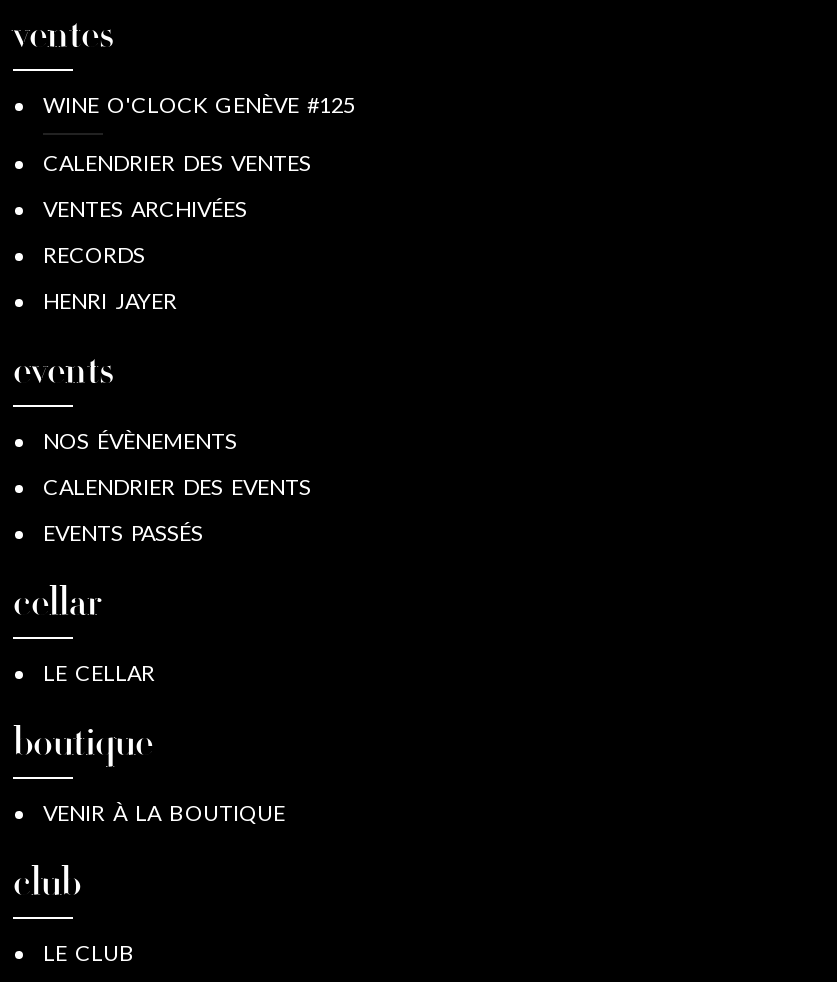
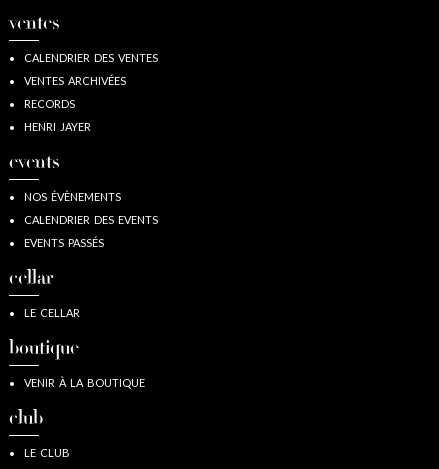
[43,90,355,116] WINE O'CLOCK GENÈVE #125 -> none

